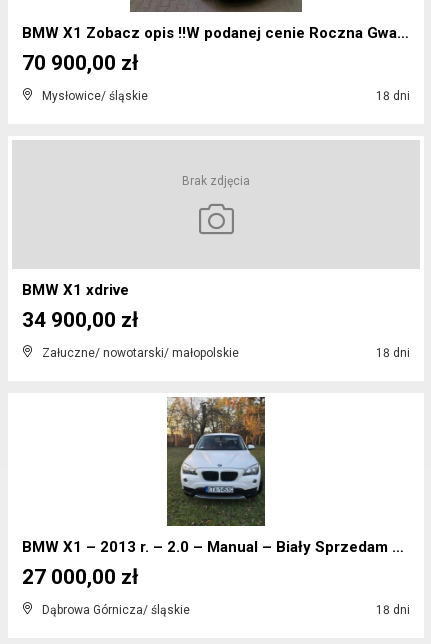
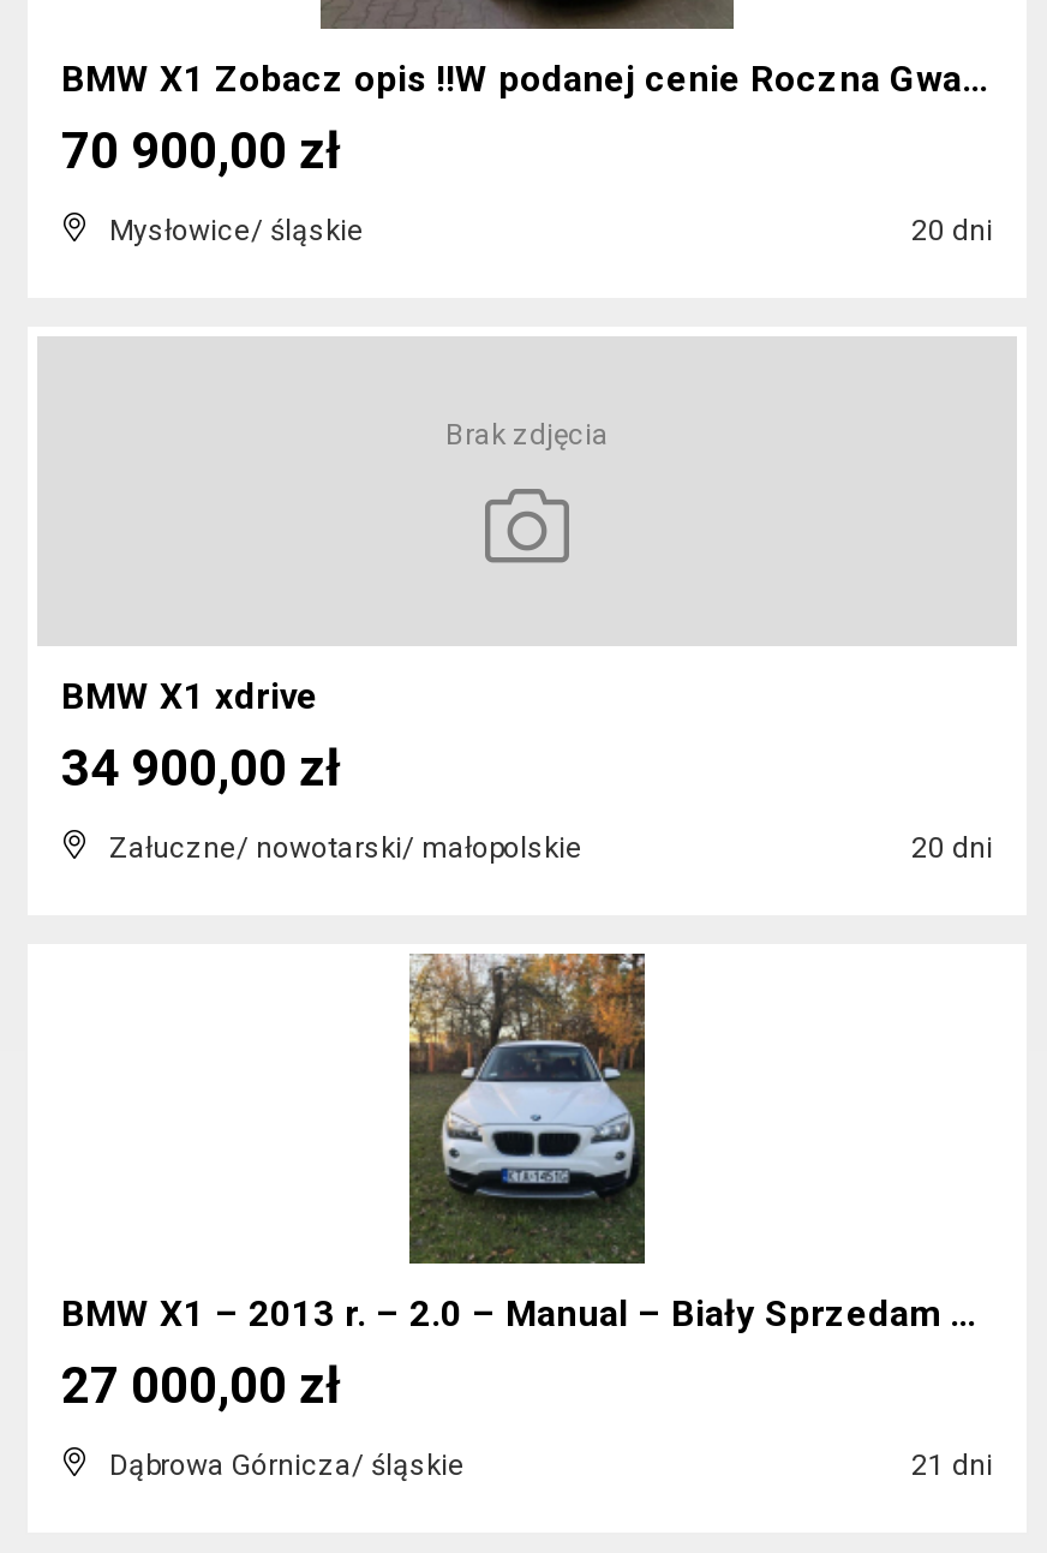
[373,89,410,103] 18 dni -> [904,214,993,247] 20 dni
[373,346,410,360] 18 dni -> [904,831,993,865] 20 dni
[373,603,410,617] 18 dni -> [904,1449,993,1482] 21 dni

